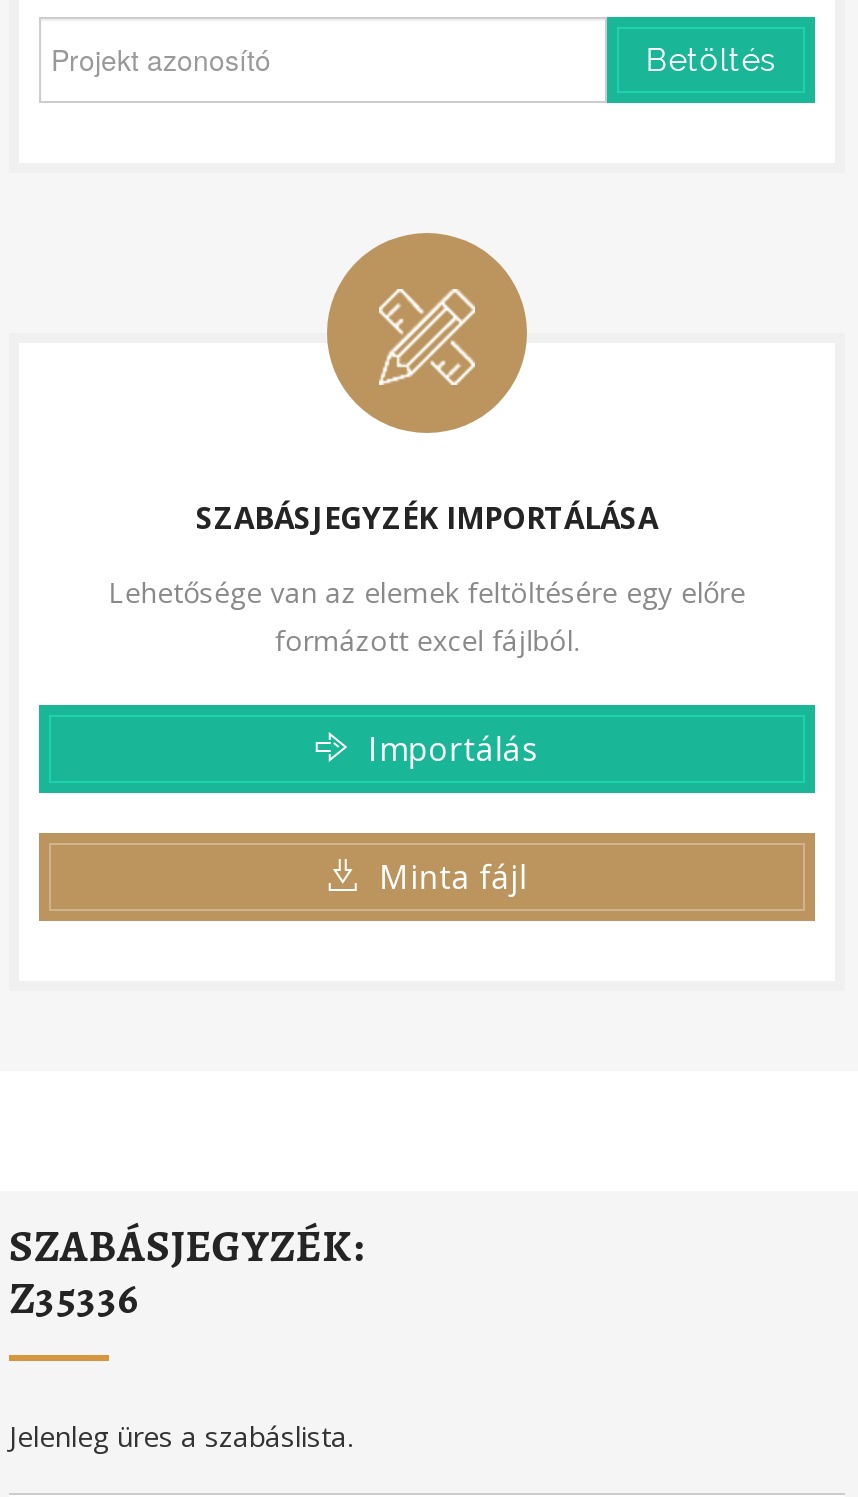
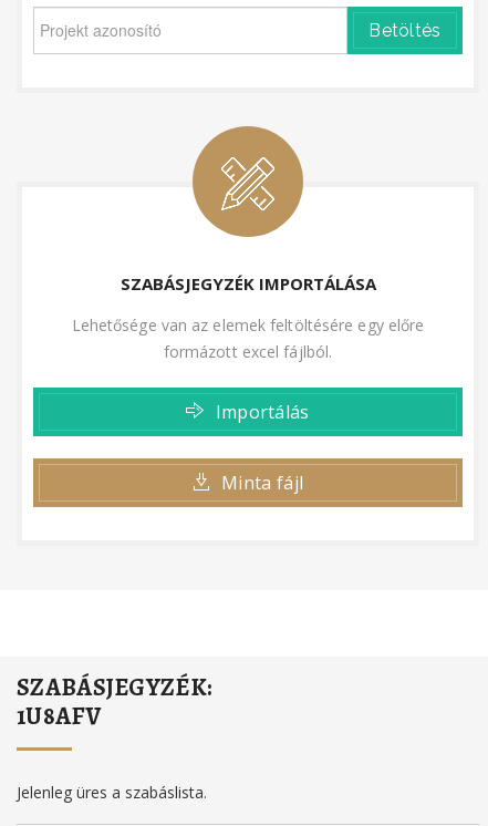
[9,1268,141,1328] Z35336 -> [17,699,100,733] 1U8AFV

